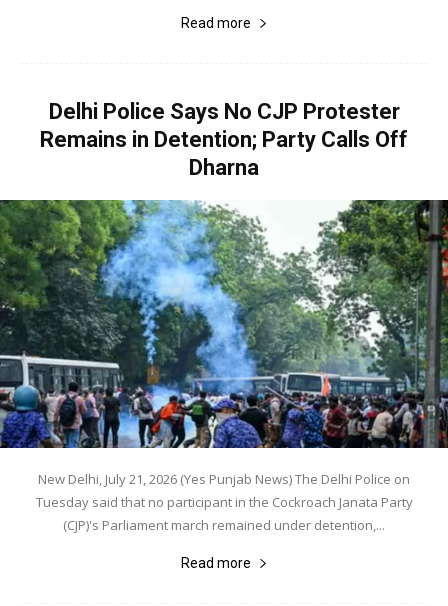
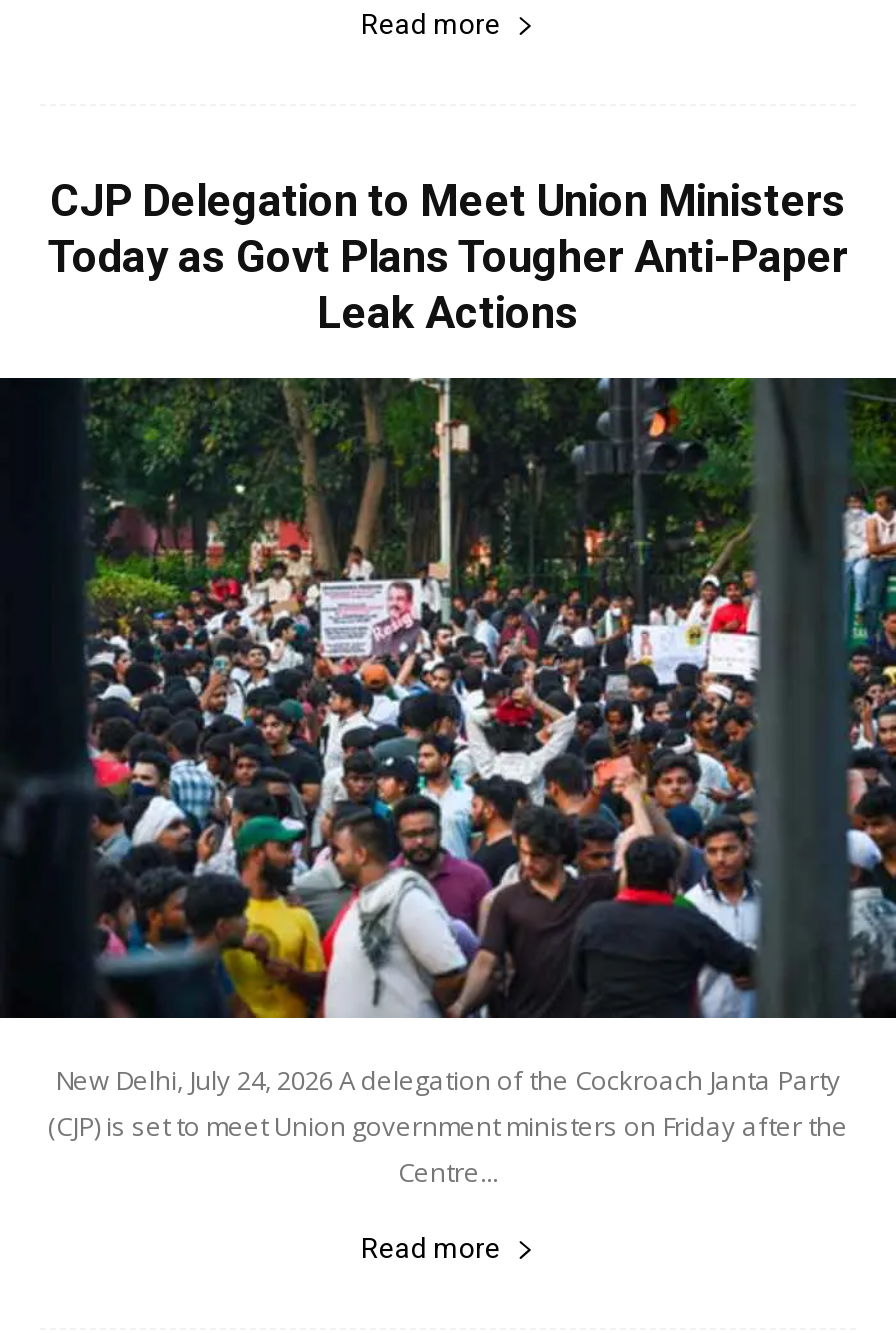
[40,99,408,180] Delhi Police Says No CJP Protester | Remains in Detention; Party Calls Off | Dharna -> [48,177,848,339] CJP Delegation to Meet Union Ministers | Today as Govt Plans Tougher Anti-Paper | Leak Actions
[3,199,445,534] [image] | New Delhi, July 21, 2026 (Yes Punjab News) The Delhi Police on | Tuesday said that no participant in the Cockroach Janata Party | (CJP)'s Parliament march remained under detention,... -> [6,377,890,1191] [image] | New Delhi, July 24, 2026 A delegation of the Cockroach Janta Party | (CJP) is set to meet Union government ministers on Friday after the | Centre...

